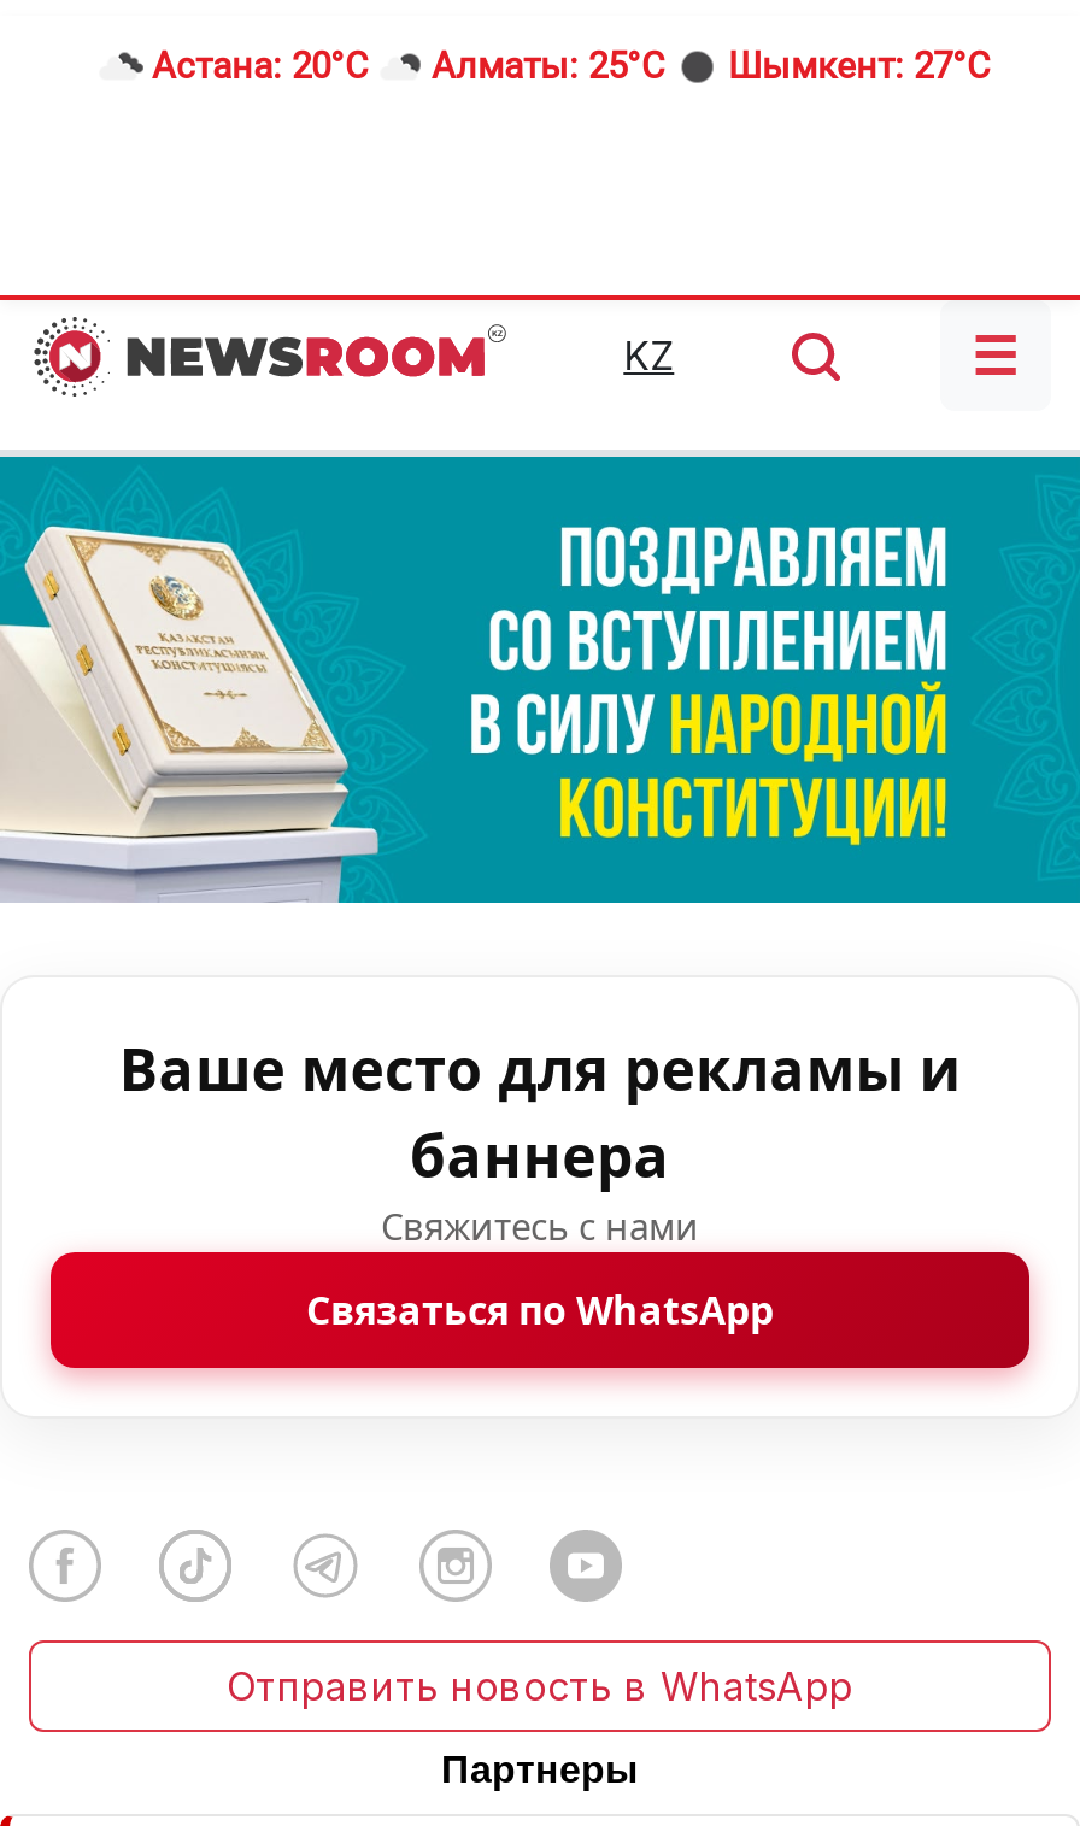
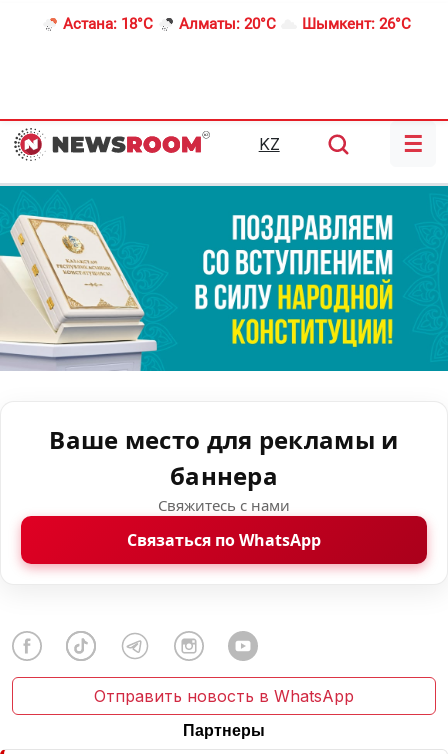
[152,45,369,88] Астана: 20°C -> [63,15,153,33] Астана: 18°C
[432,45,665,88] Алматы: 25°C -> [179,15,276,33] Алматы: 20°C
[728,45,991,88] Шымкент: 27°C -> [302,15,411,33] Шымкент: 26°C

